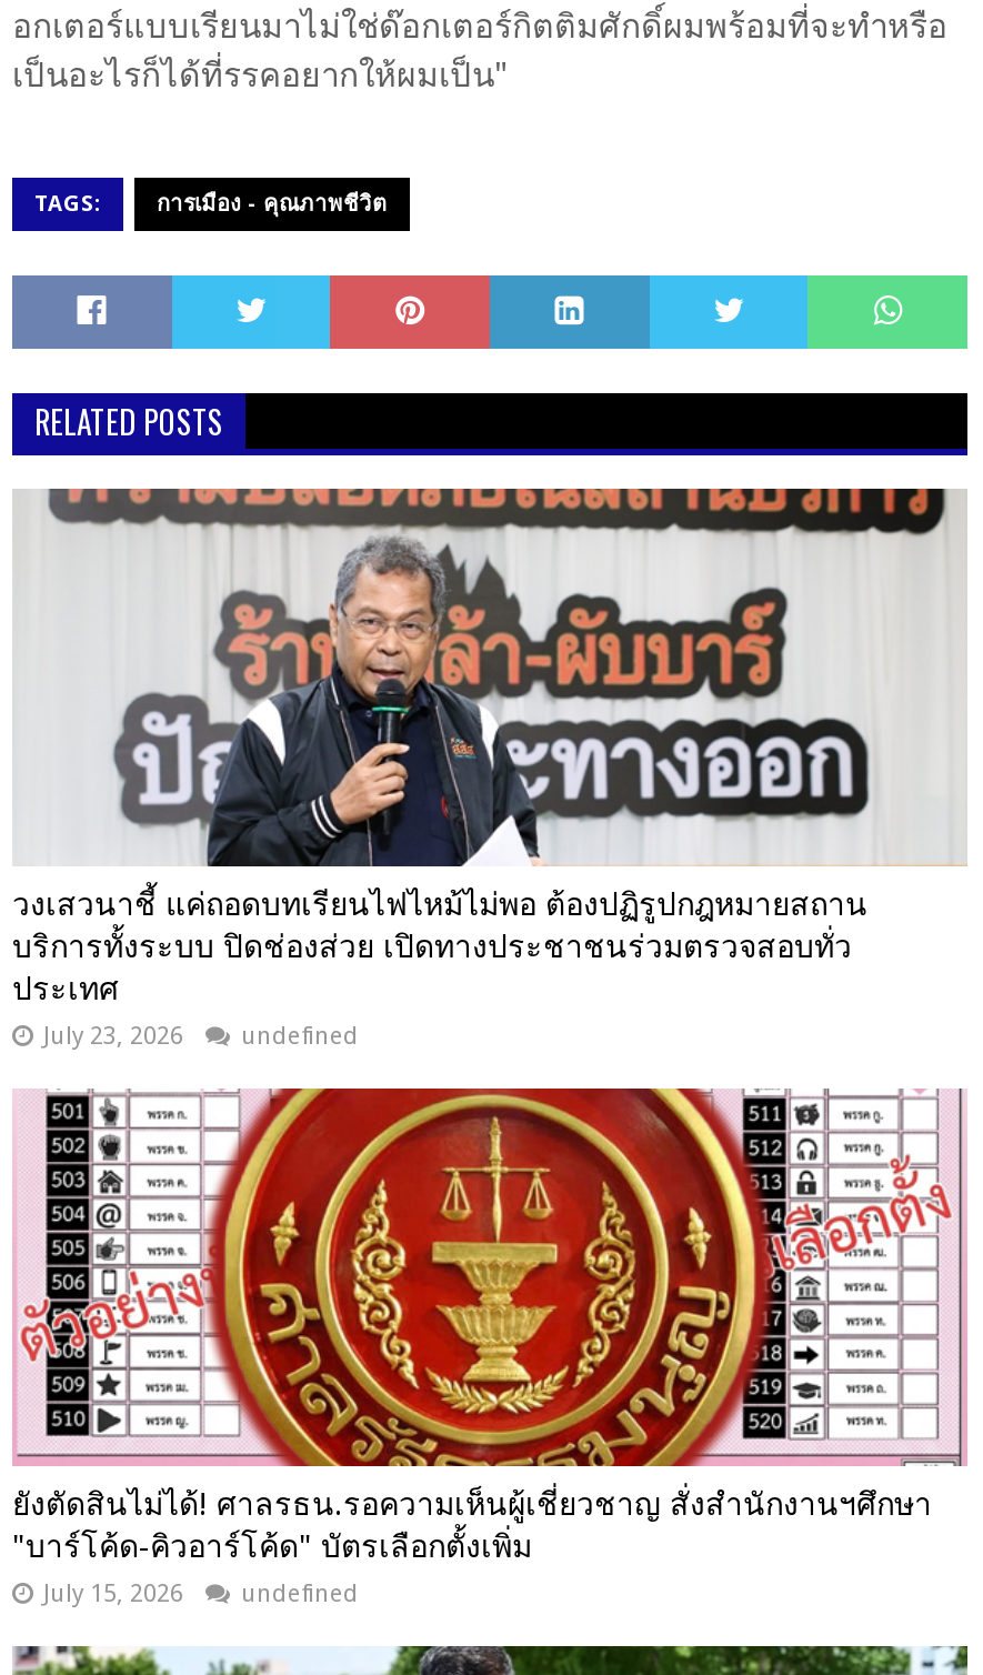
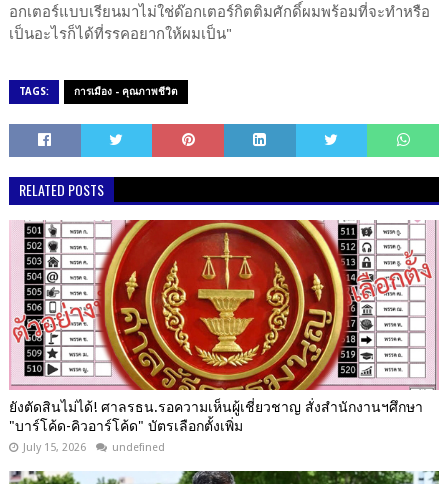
[12,487,963,1050] [image] | วงเสวนาชี้ แค่ถอดบทเรียนไฟไหม้ไม่พอ ต้องปฏิรูปกฎหมายสถาน | บริการทั้งระบบ ปิดช่องส่วย เปิดทางประชาชนร่วมตรวจสอบทั่ว | ประเทศ | July 23, 2026 | undefined -> none

